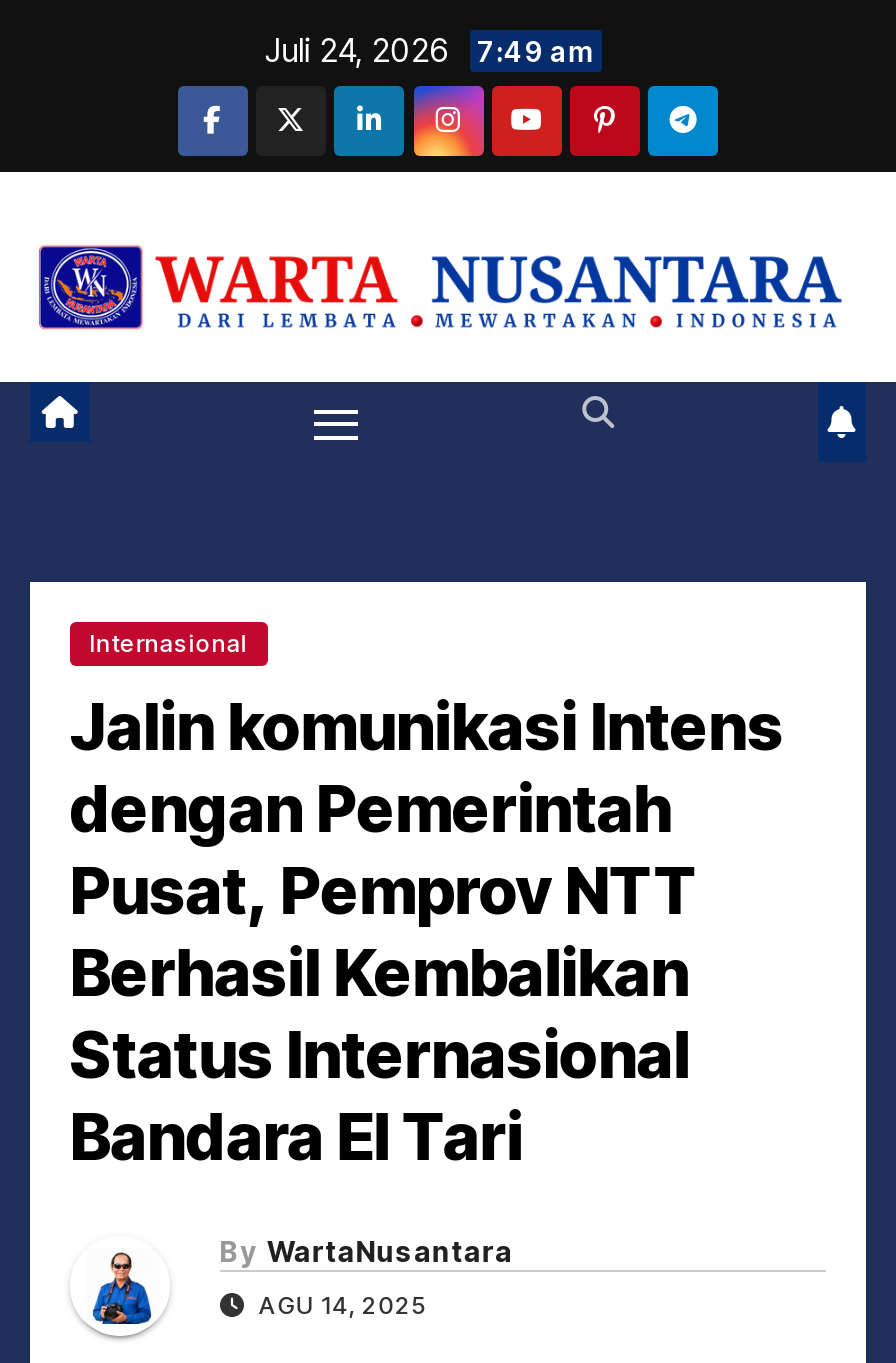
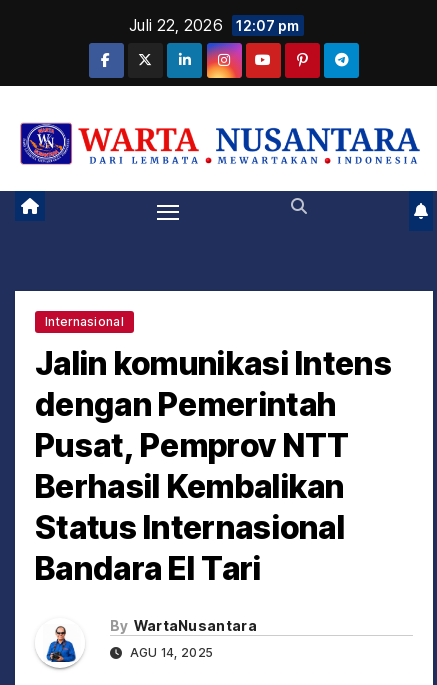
[265,30,593,70] Juli 24, 2026 7:49 am -> [129,15,300,35] Juli 22, 2026 12:07 pm

